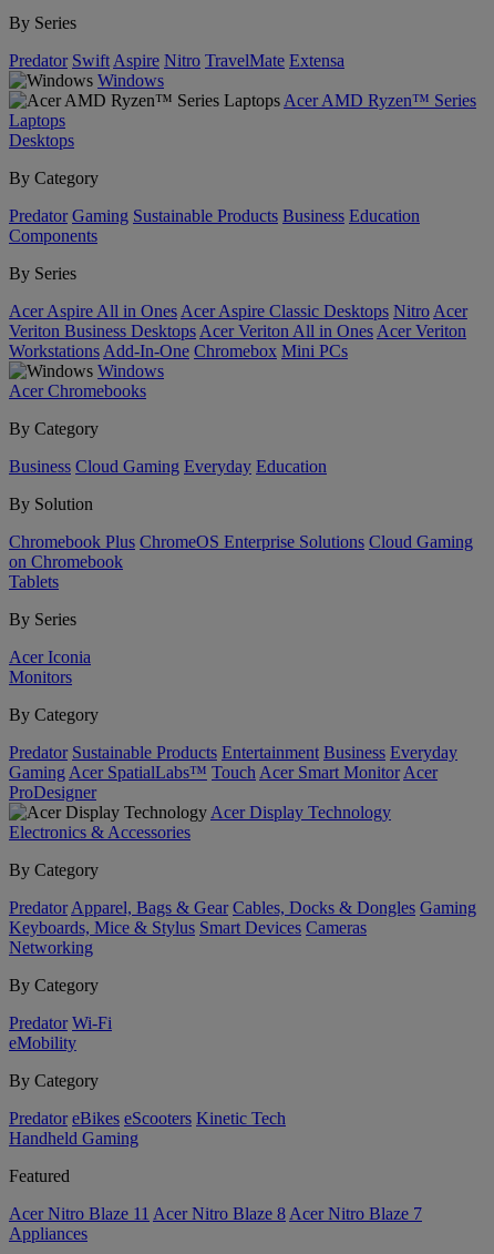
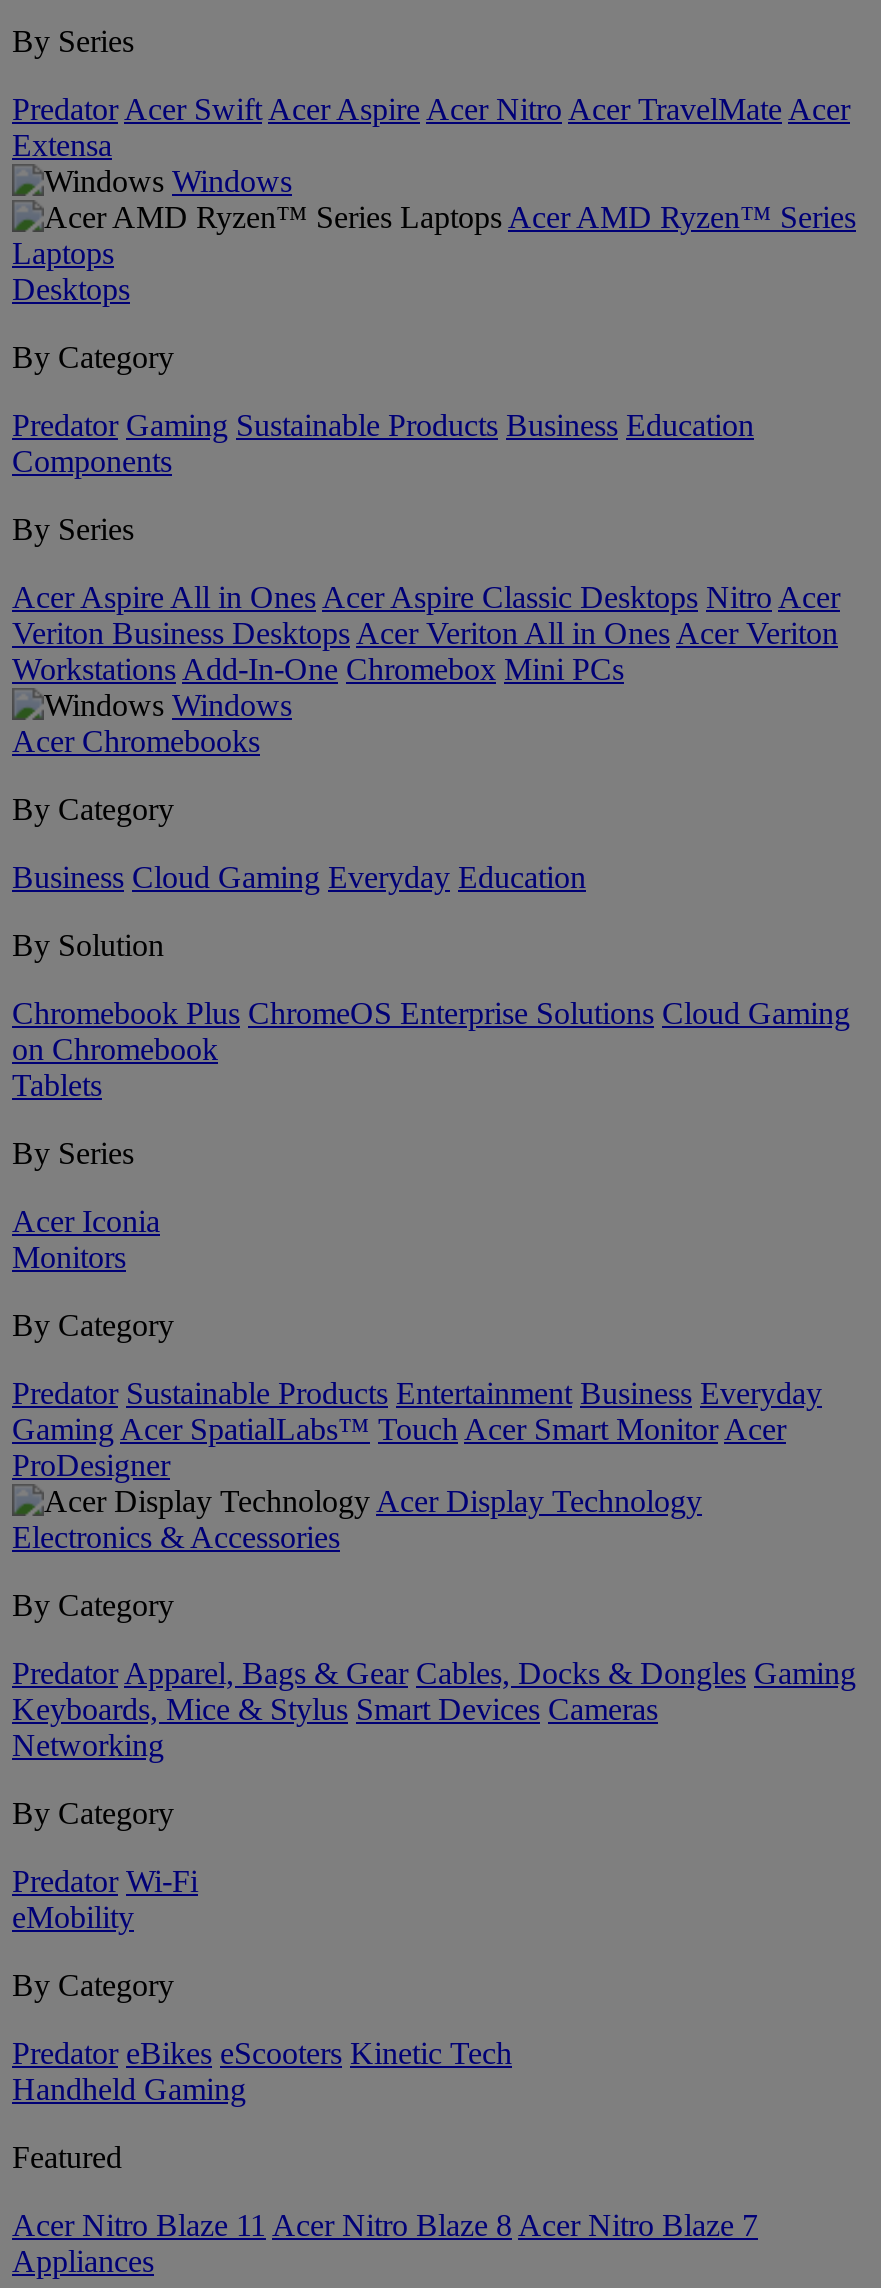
[9,51,344,70] Predator Swift Aspire Nitro TravelMate Extensa -> [12,92,850,162] Predator Acer Swift Acer Aspire Acer Nitro Acer TravelMate Acer | Extensa

